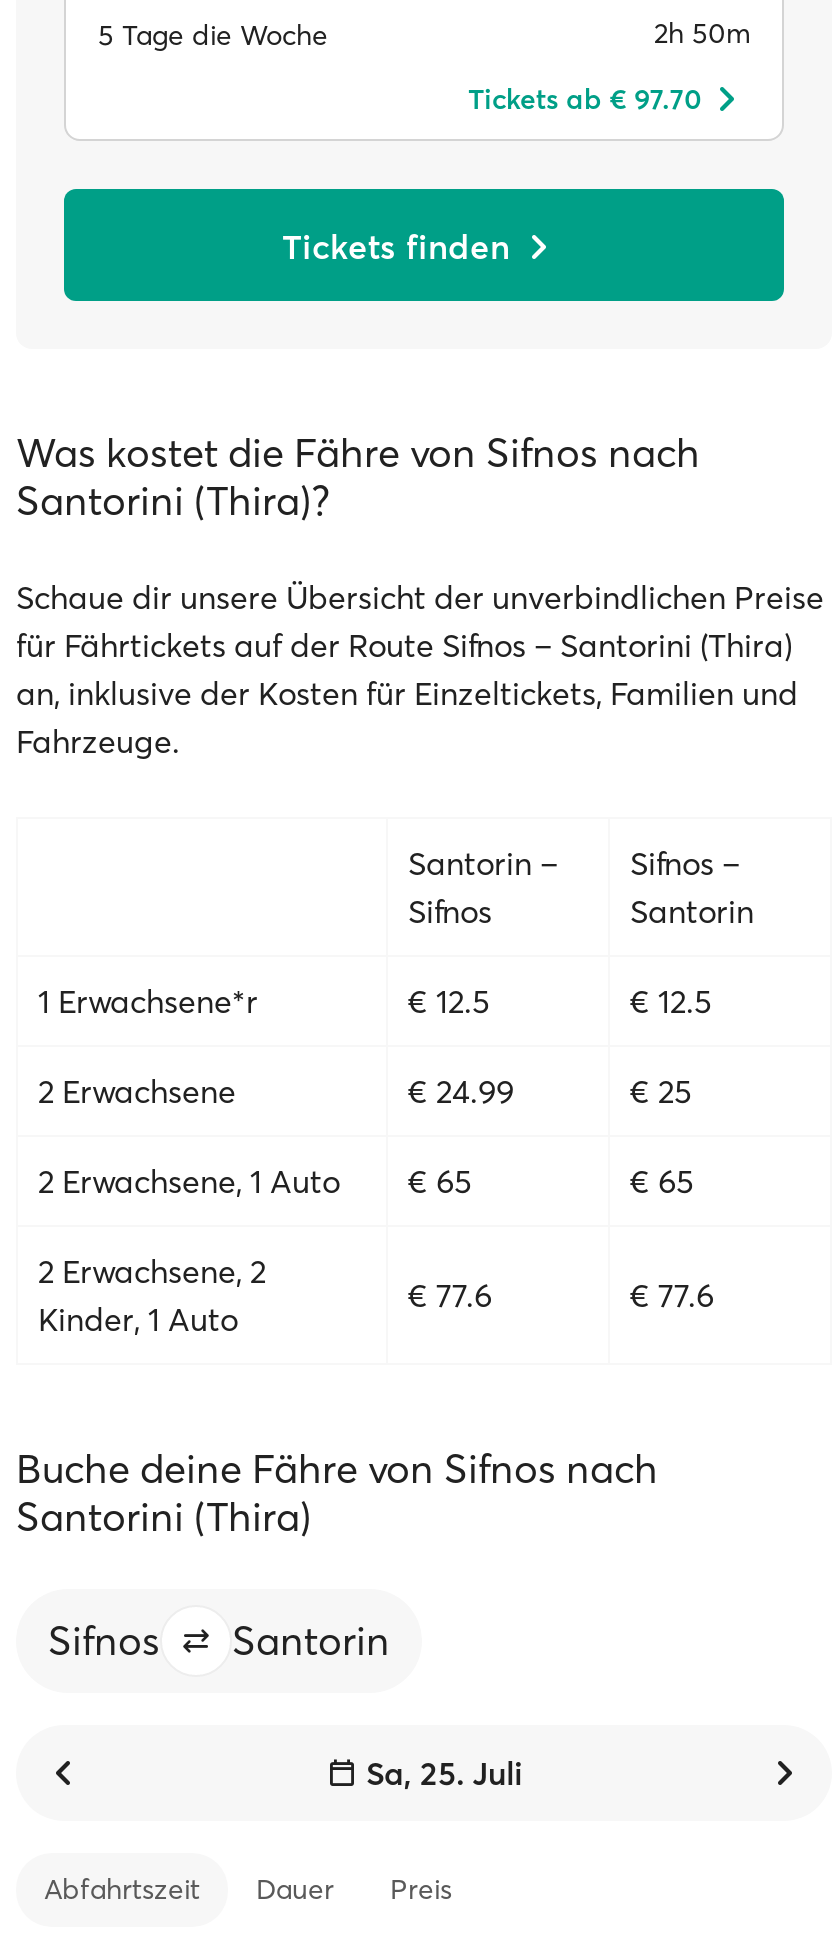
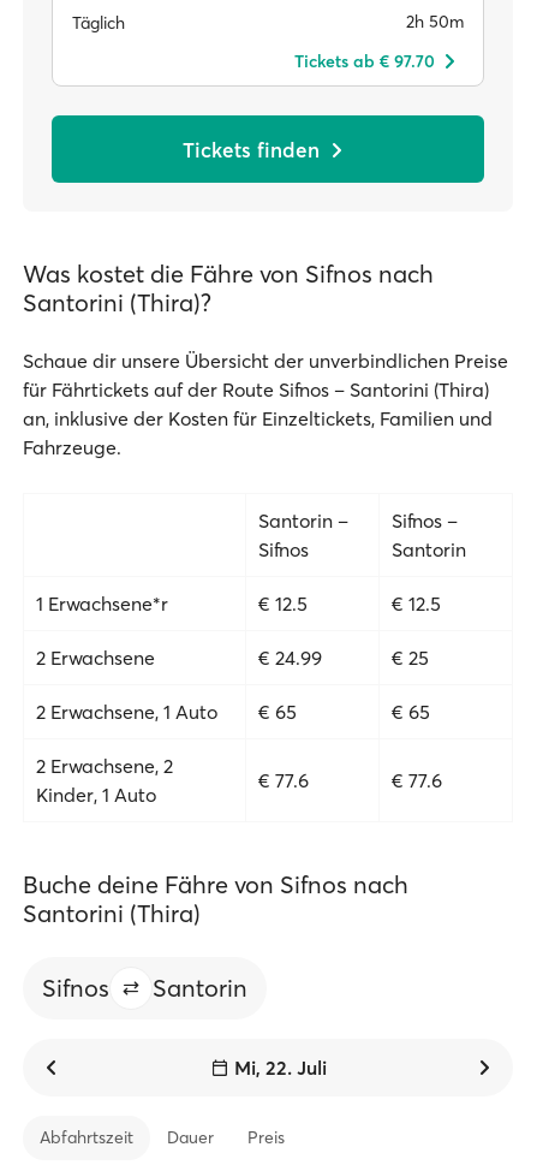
[98,16,328,52] 5 Tage die Woche -> [72,11,125,33] Täglich
[366,1753,522,1793] Sa, 25. Juli -> [234,1056,326,1080] Mi, 22. Juli

